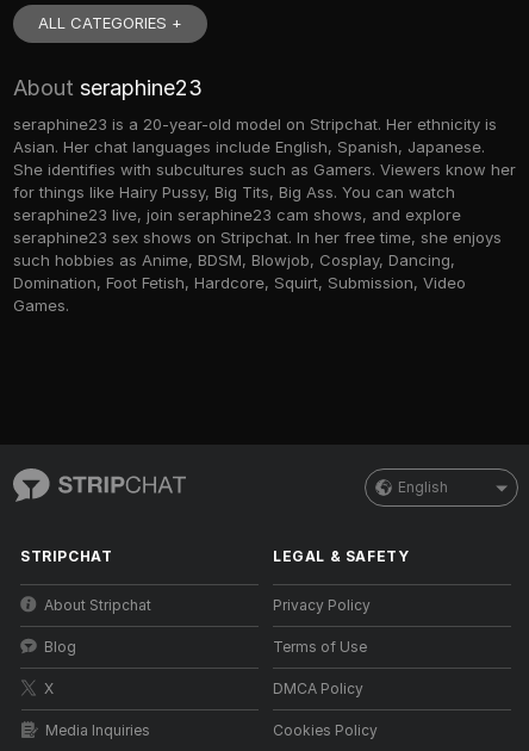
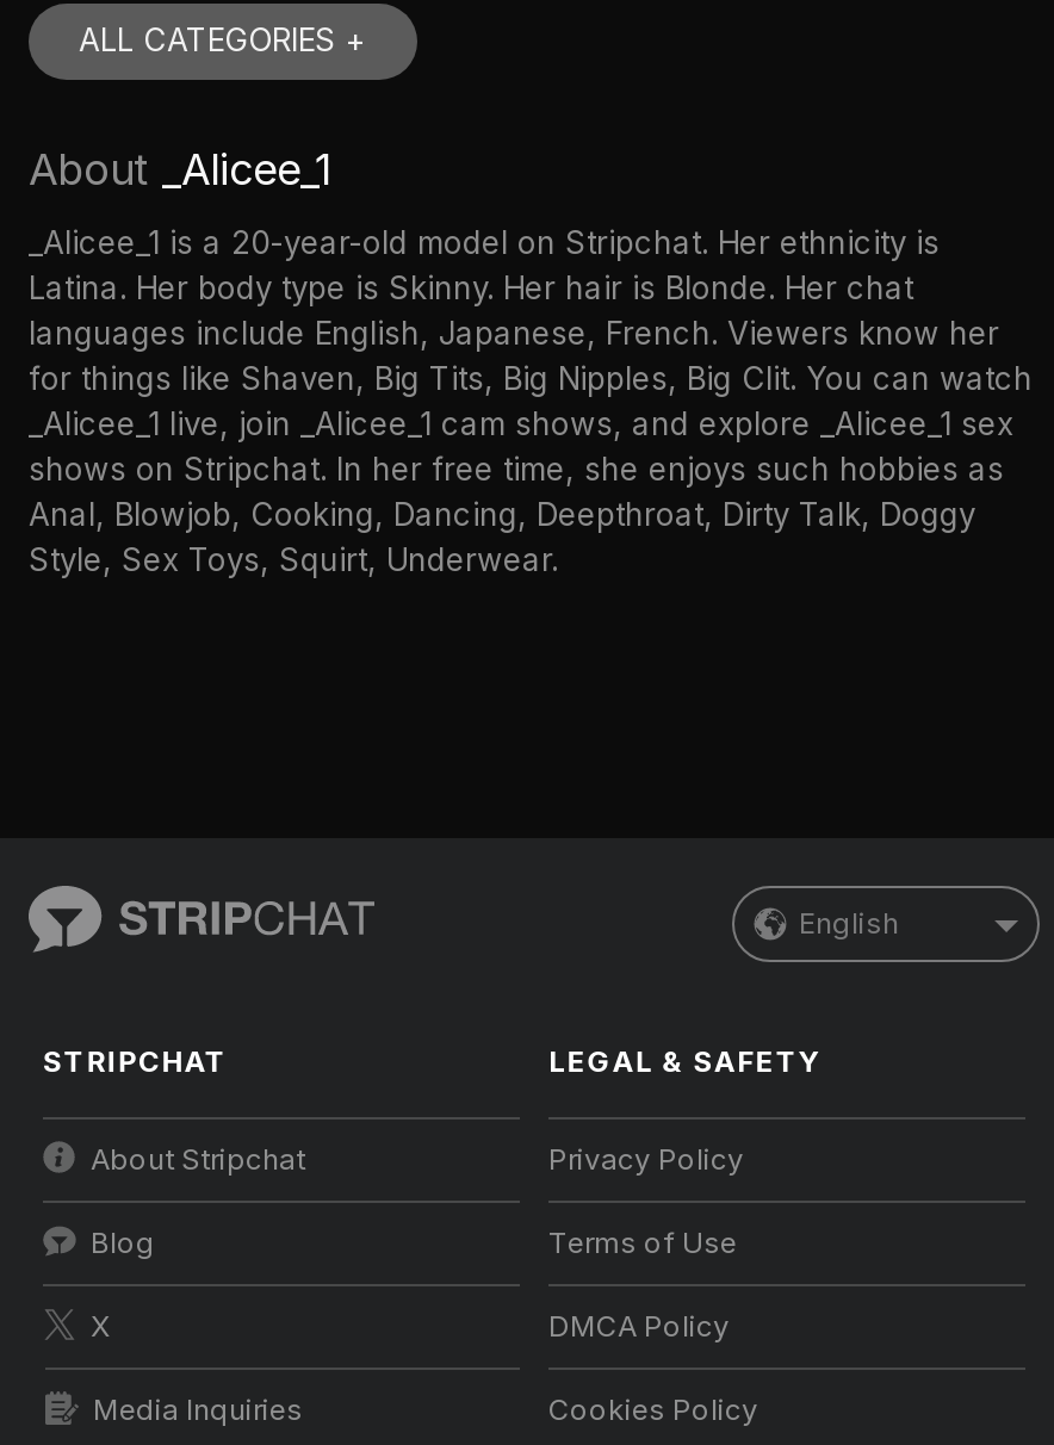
[13,75,203,100] About seraphine23 -> [29,145,331,195] About _Alicee_1
[13,115,516,315] seraphine23 is a 20-year-old model on Stripchat. Her ethnicity is | Asian. Her chat languages include English, Spanish, Japanese. | She identifies with subcultures such as Gamers. Viewers know her | for things like Hairy Pussy, Big Tits, Big Ass. You can watch | seraphine23 live, join seraphine23 cam shows, and explore | seraphine23 sex shows on Stripchat. In her free time, she enjoys | such hobbies as Anime, BDSM, Blowjob, Cosplay, Dancing, | Domination, Foot Fetish, Hardcore, Squirt, Submission, Video | Games. -> [29,224,1033,579] _Alicee_1 is a 20-year-old model on Stripchat. Her ethnicity is | Latina. Her body type is Skinny. Her hair is Blonde. Her chat | languages include English, Japanese, French. Viewers know her | for things like Shaven, Big Tits, Big Nipples, Big Clit. You can watch | _Alicee_1 live, join _Alicee_1 cam shows, and explore _Alicee_1 sex | shows on Stripchat. In her free time, she enjoys such hobbies as | Anal, Blowjob, Cooking, Dancing, Deepthroat, Dirty Talk, Doggy | Style, Sex Toys, Squirt, Underwear.

